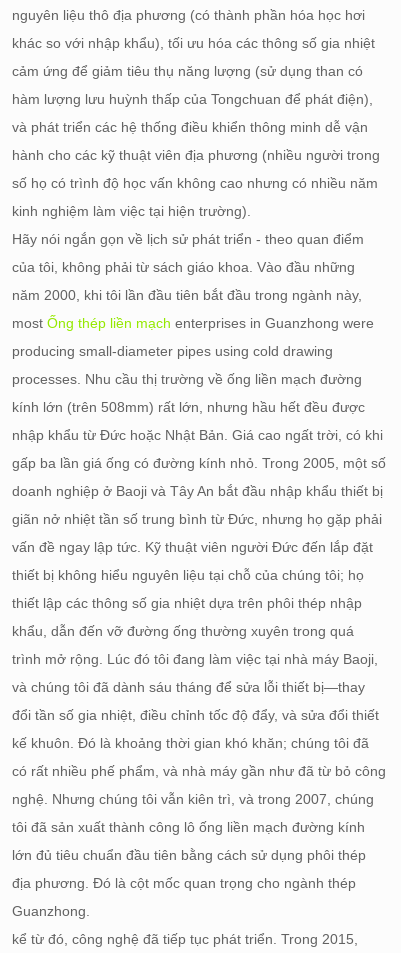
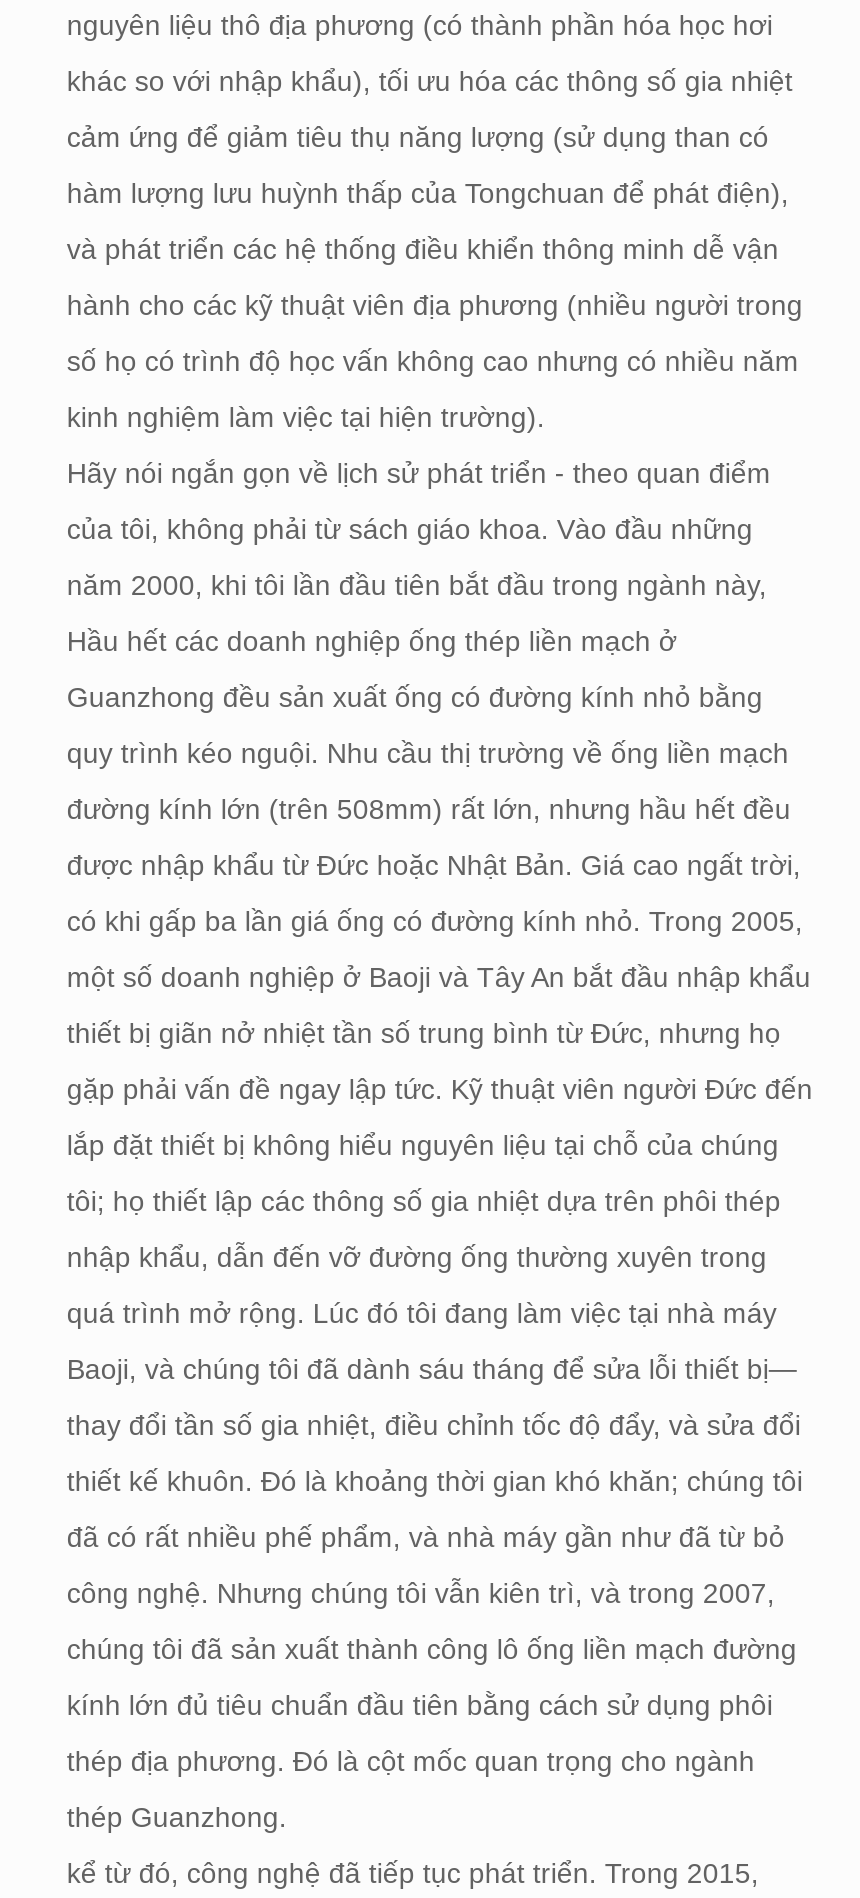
[12,315,374,331] most Ống thép liền mạch enterprises in Guanzhong were -> [67,624,677,656] Hầu hết các doanh nghiệp ống thép liền mạch ở
[12,343,333,359] producing small-diameter pipes using cold drawing -> [67,680,763,712] Guanzhong đều sản xuất ống có đường kính nhỏ bằng
[12,371,362,387] processes. Nhu cầu thị trường về ống liền mạch đường -> [67,736,789,768] quy trình kéo nguội. Nhu cầu thị trường về ống liền mạch
[12,399,365,415] kính lớn (trên 508mm) rất lớn, nhưng hầu hết đều được -> [67,792,791,824] đường kính lớn (trên 508mm) rất lớn, nhưng hầu hết đều
[12,427,383,443] nhập khẩu từ Đức hoặc Nhật Bản. Giá cao ngất trời, có khi -> [67,848,801,880] được nhập khẩu từ Đức hoặc Nhật Bản. Giá cao ngất trời,
[12,455,386,471] gấp ba lần giá ống có đường kính nhỏ. Trong 2005, một số -> [67,904,803,936] có khi gấp ba lần giá ống có đường kính nhỏ. Trong 2005,
[12,483,383,499] doanh nghiệp ở Baoji và Tây An bắt đầu nhập khẩu thiết bị -> [67,960,811,992] một số doanh nghiệp ở Baoji và Tây An bắt đầu nhập khẩu
[12,511,382,527] giãn nở nhiệt tần số trung bình từ Đức, nhưng họ gặp phải -> [67,1016,781,1048] thiết bị giãn nở nhiệt tần số trung bình từ Đức, nhưng họ
[12,539,373,555] vấn đề ngay lập tức. Kỹ thuật viên người Đức đến lắp đặt -> [67,1072,813,1104] gặp phải vấn đề ngay lập tức. Kỹ thuật viên người Đức đến
[12,567,364,583] thiết bị không hiểu nguyên liệu tại chỗ của chúng tôi; họ -> [67,1128,779,1160] lắp đặt thiết bị không hiểu nguyên liệu tại chỗ của chúng
[12,595,362,611] thiết lập các thông số gia nhiệt dựa trên phôi thép nhập -> [67,1184,781,1216] tôi; họ thiết lập các thông số gia nhiệt dựa trên phôi thép
[12,623,354,639] khẩu, dẫn đến vỡ đường ống thường xuyên trong quá -> [67,1240,767,1272] nhập khẩu, dẫn đến vỡ đường ống thường xuyên trong
[12,651,378,667] trình mở rộng. Lúc đó tôi đang làm việc tại nhà máy Baoji, -> [67,1296,777,1328] quá trình mở rộng. Lúc đó tôi đang làm việc tại nhà máy
[12,679,365,695] và chúng tôi đã dành sáu tháng để sửa lỗi thiết bị—thay -> [67,1352,797,1384] Baoji, và chúng tôi đã dành sáu tháng để sửa lỗi thiết bị—
[12,707,379,723] đổi tần số gia nhiệt, điều chỉnh tốc độ đẩy, và sửa đổi thiết -> [67,1408,801,1440] thay đổi tần số gia nhiệt, điều chỉnh tốc độ đẩy, và sửa đổi
[12,735,369,751] kế khuôn. Đó là khoảng thời gian khó khăn; chúng tôi đã -> [67,1464,803,1496] thiết kế khuôn. Đó là khoảng thời gian khó khăn; chúng tôi
[12,763,386,779] có rất nhiều phế phẩm, và nhà máy gần như đã từ bỏ công -> [67,1520,785,1552] đã có rất nhiều phế phẩm, và nhà máy gần như đã từ bỏ
[12,791,374,807] nghệ. Nhưng chúng tôi vẫn kiên trì, và trong 2007, chúng -> [67,1576,775,1608] công nghệ. Nhưng chúng tôi vẫn kiên trì, và trong 2007,
[12,819,365,835] tôi đã sản xuất thành công lô ống liền mạch đường kính -> [67,1632,797,1664] chúng tôi đã sản xuất thành công lô ống liền mạch đường
[12,847,366,863] lớn đủ tiêu chuẩn đầu tiên bằng cách sử dụng phôi thép -> [67,1688,773,1720] kính lớn đủ tiêu chuẩn đầu tiên bằng cách sử dụng phôi
[12,875,356,891] địa phương. Đó là cột mốc quan trọng cho ngành thép -> [67,1744,755,1776] thép địa phương. Đó là cột mốc quan trọng cho ngành
[12,903,90,919] Guanzhong. -> [67,1800,287,1832] thép Guanzhong.

